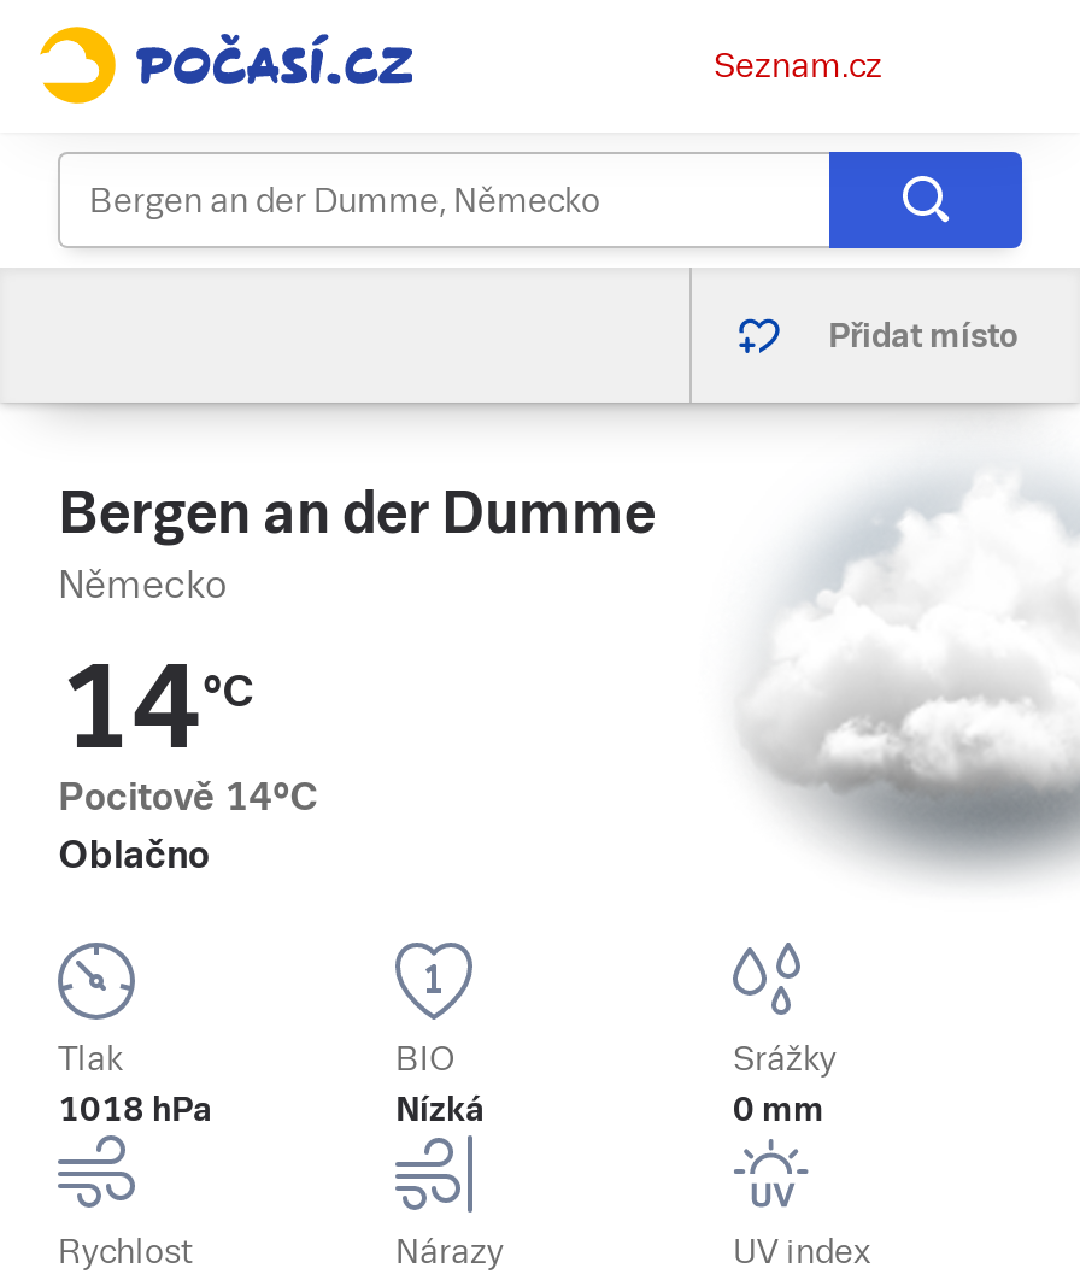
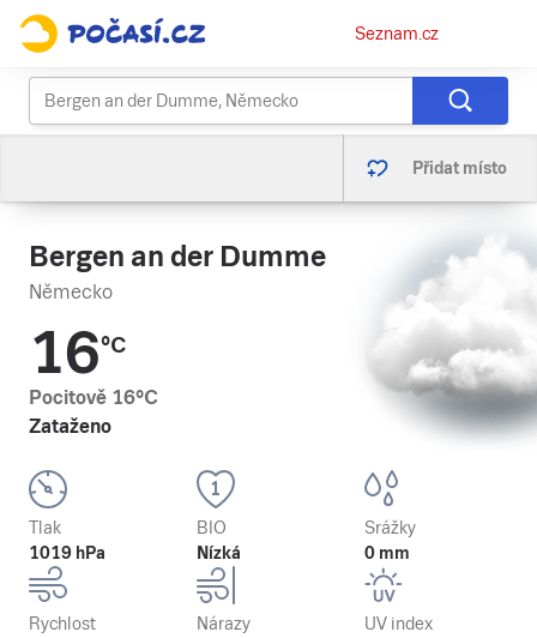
[58,641,318,877] 14°C | Pocitově 14°C | Oblačno -> [29,320,158,438] 16°C | Pocitově 16°C | Zataženo
[58,1090,212,1128] 1018 hPa -> [29,543,105,562] 1019 hPa

